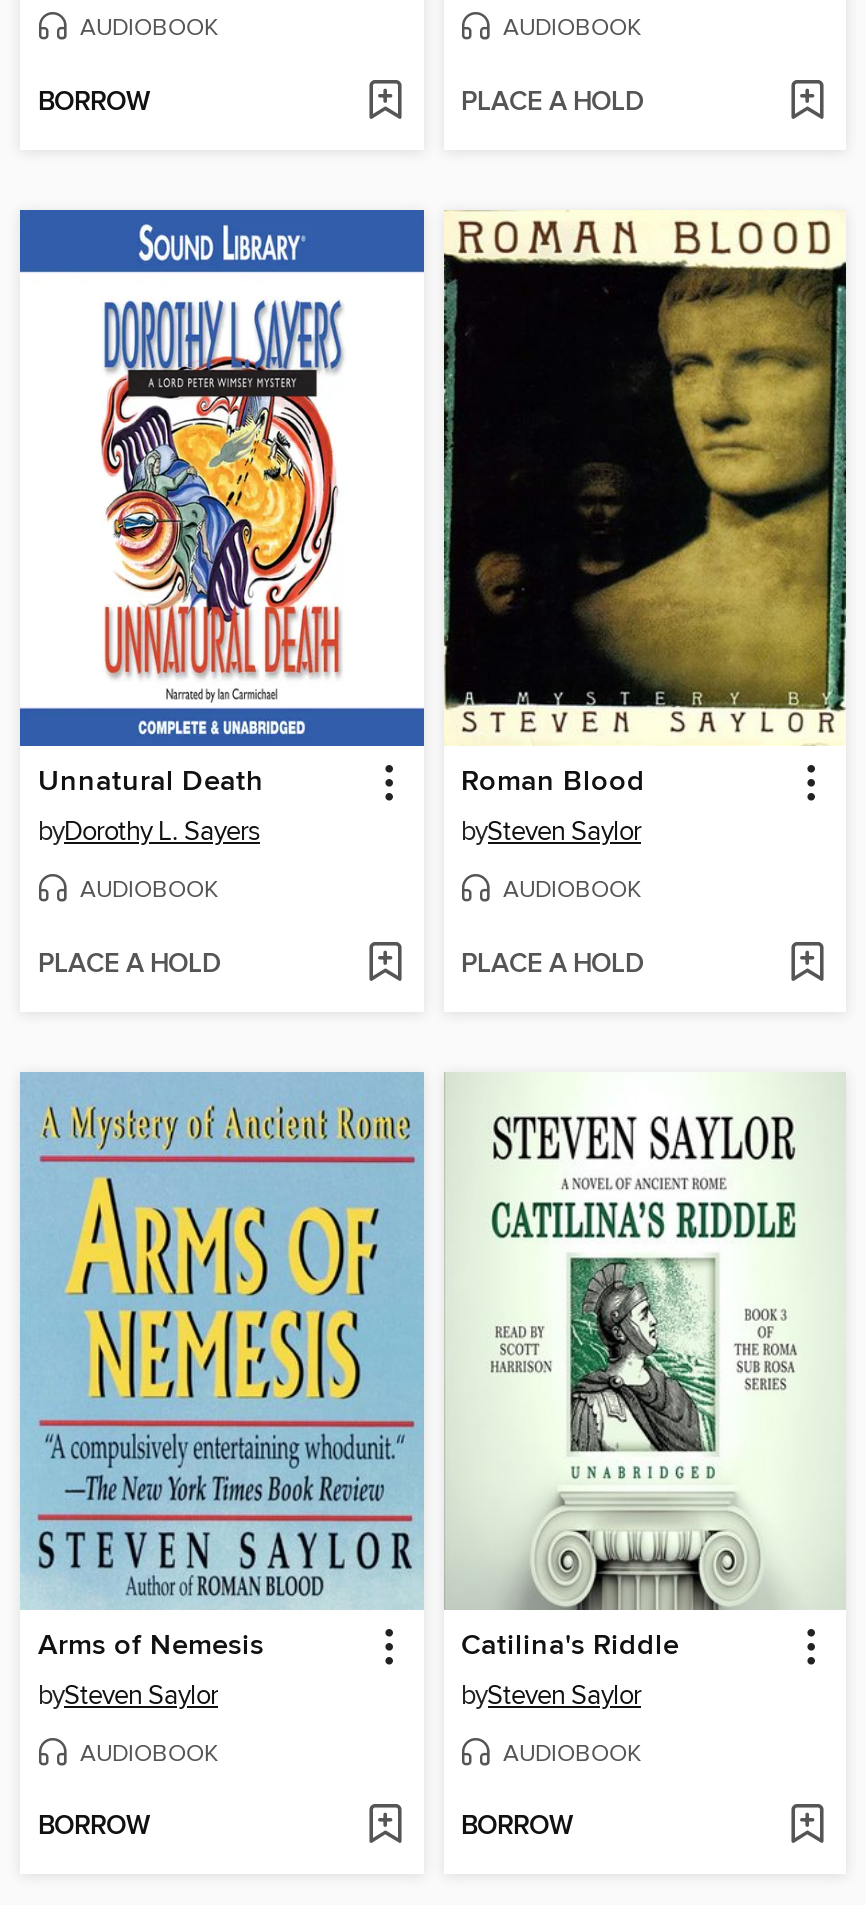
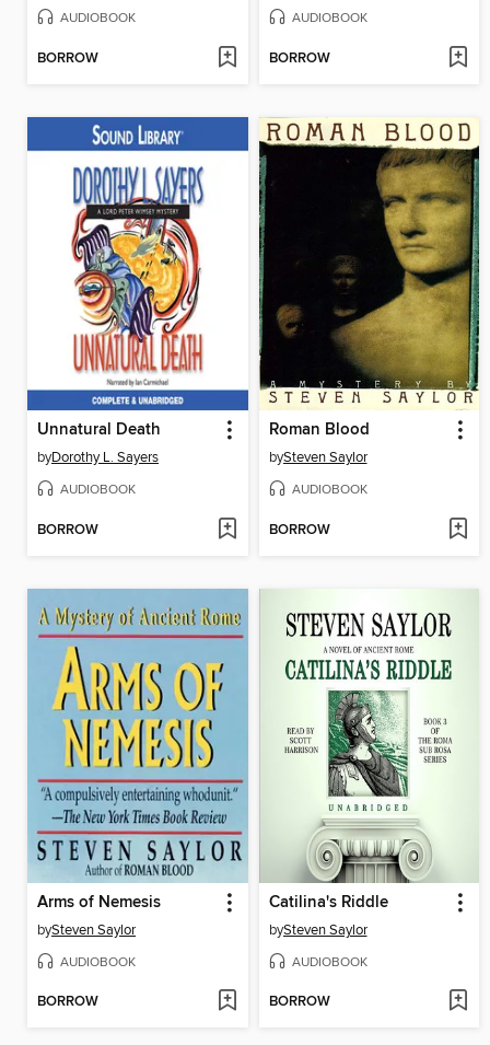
[461,86,643,120] PLACE A HOLD -> [269,49,330,68] BORROW
[38,948,220,982] PLACE A HOLD -> [37,521,98,540] BORROW
[461,948,643,982] PLACE A HOLD -> [269,521,330,540] BORROW

